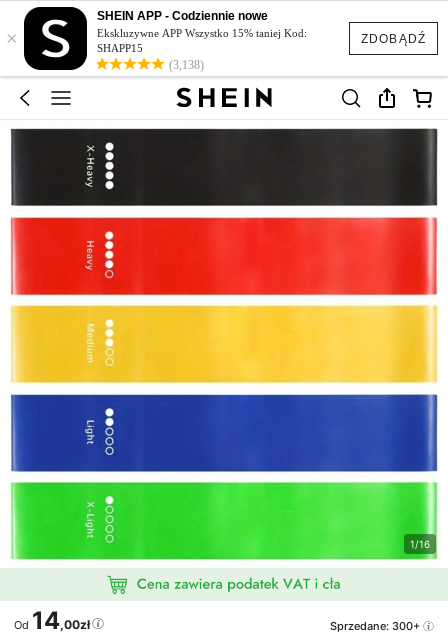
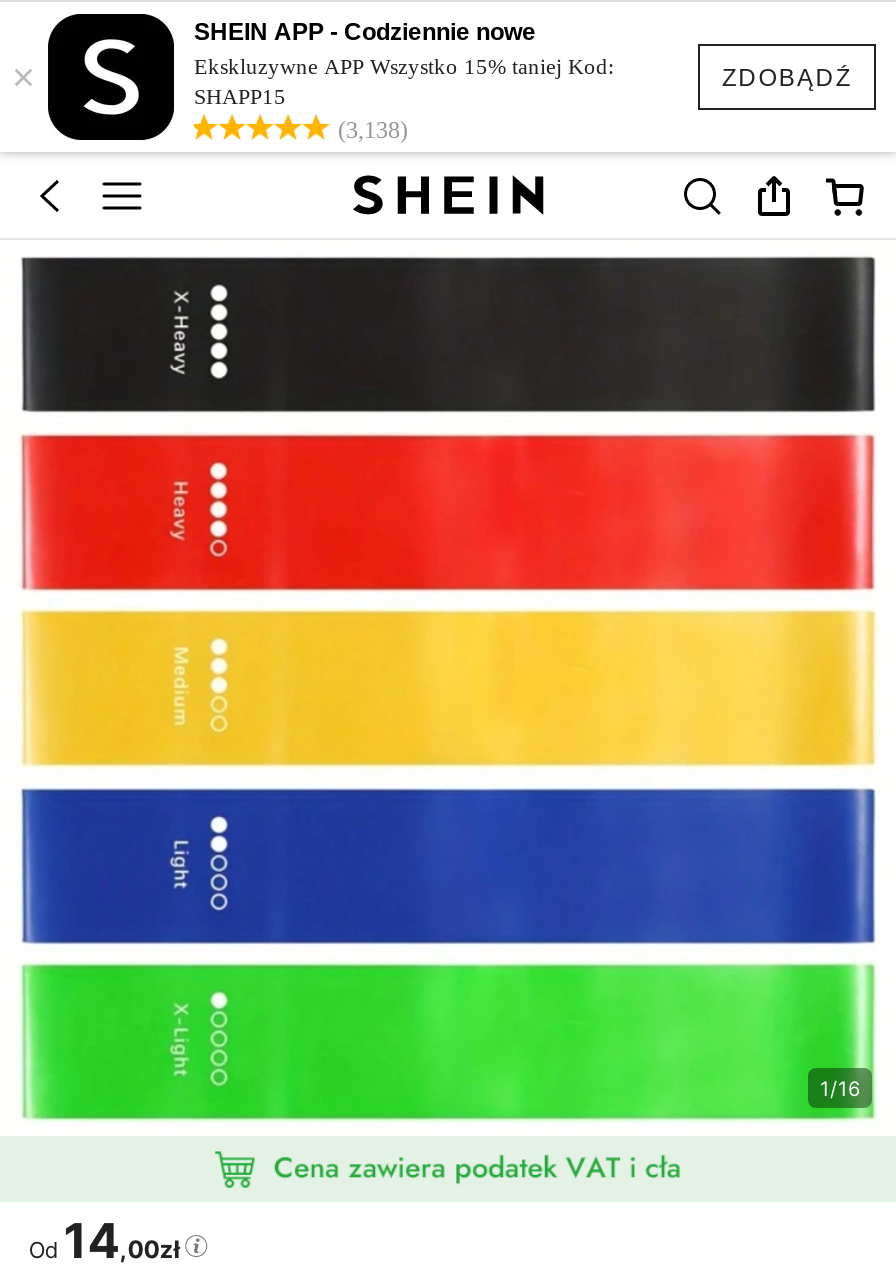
[330,618,420,632] Sprzedane: 300+ -> none

